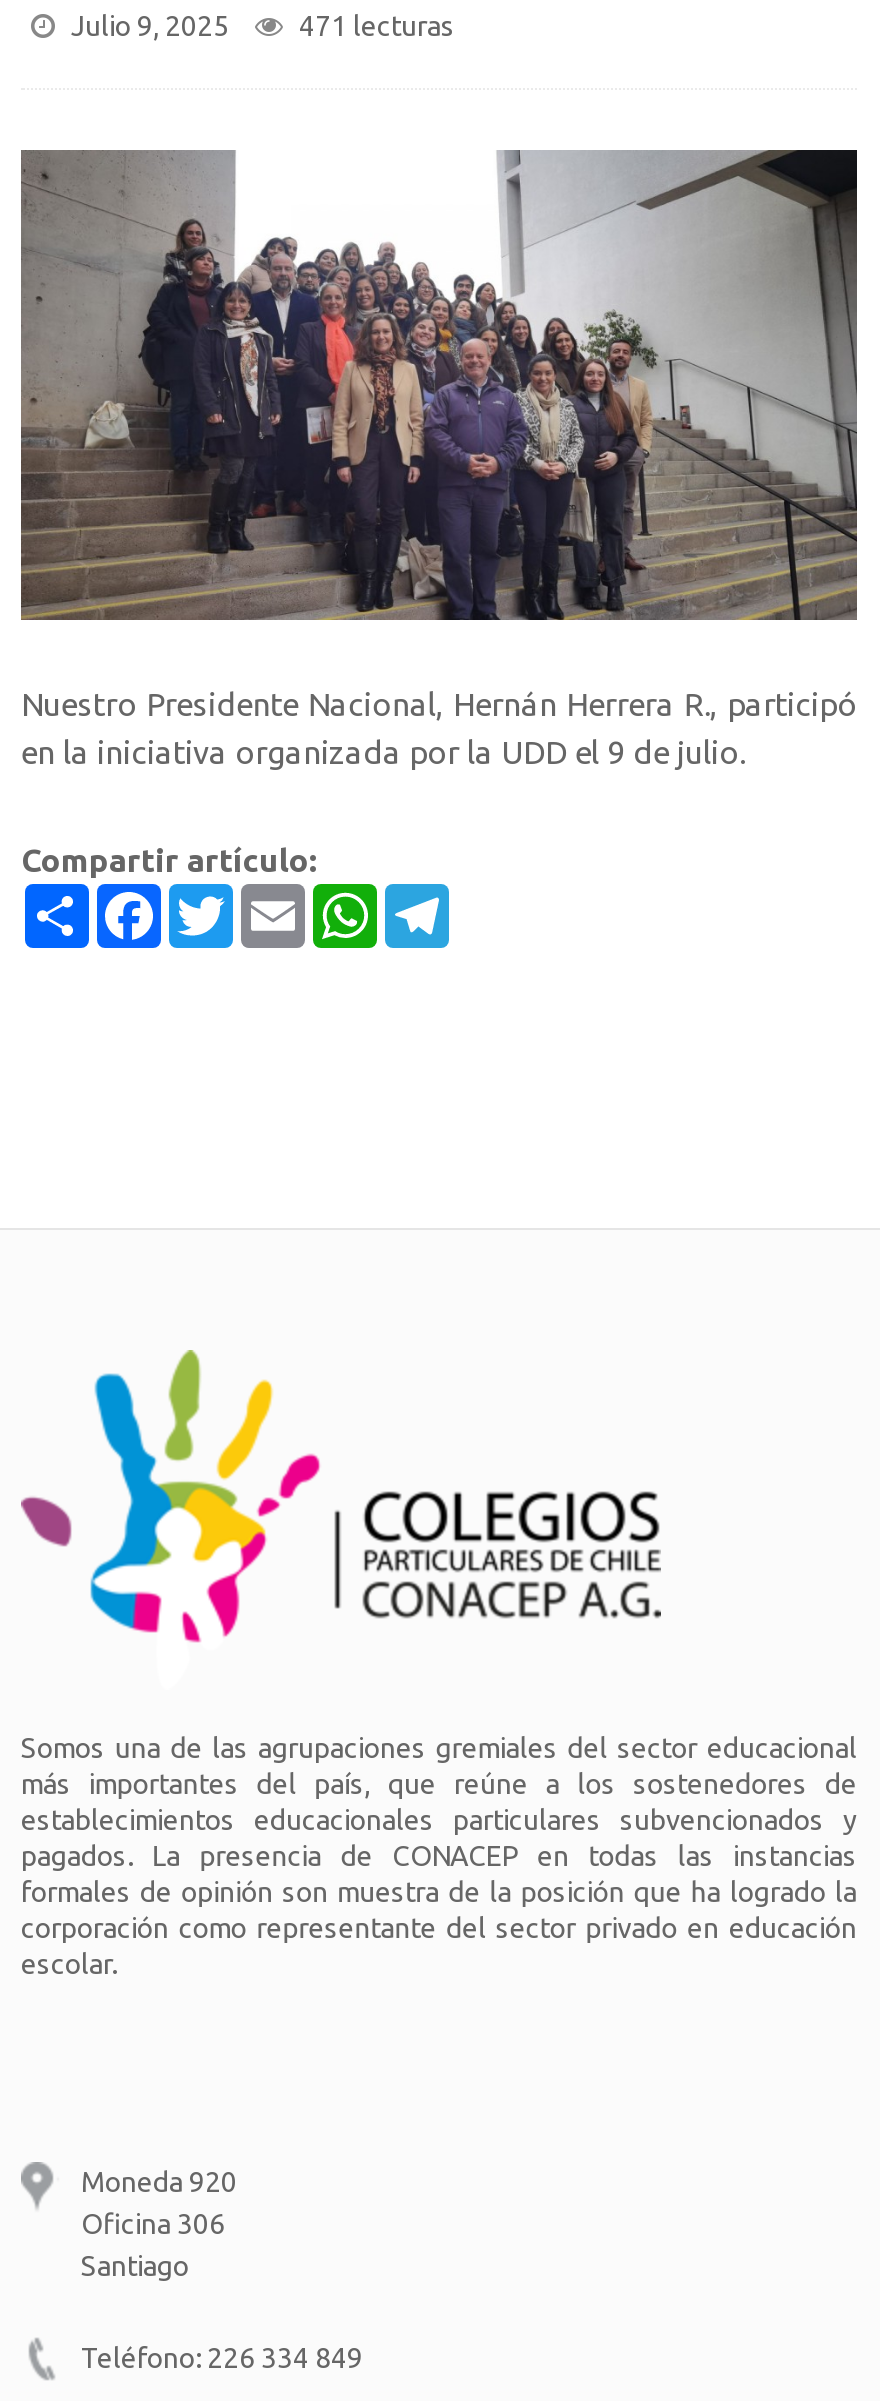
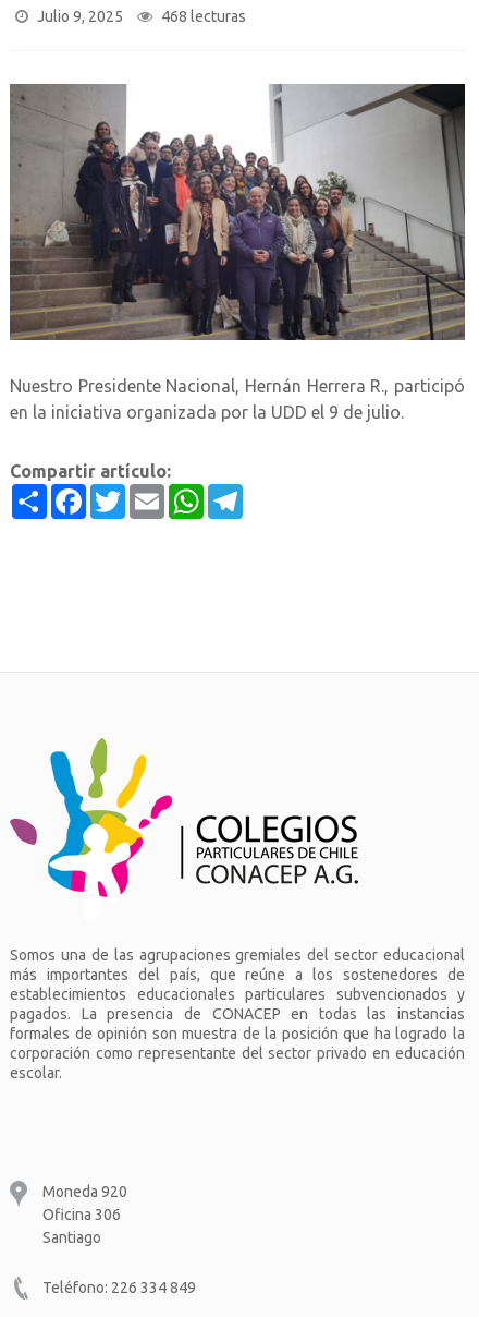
[299,10,455,42] 471 lecturas -> [161,8,246,25] 468 lecturas

